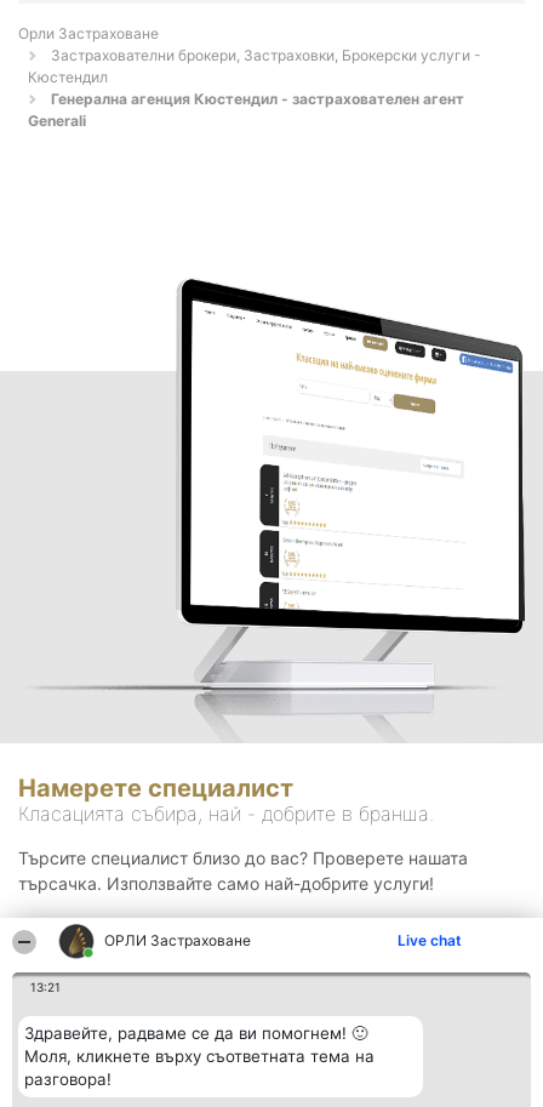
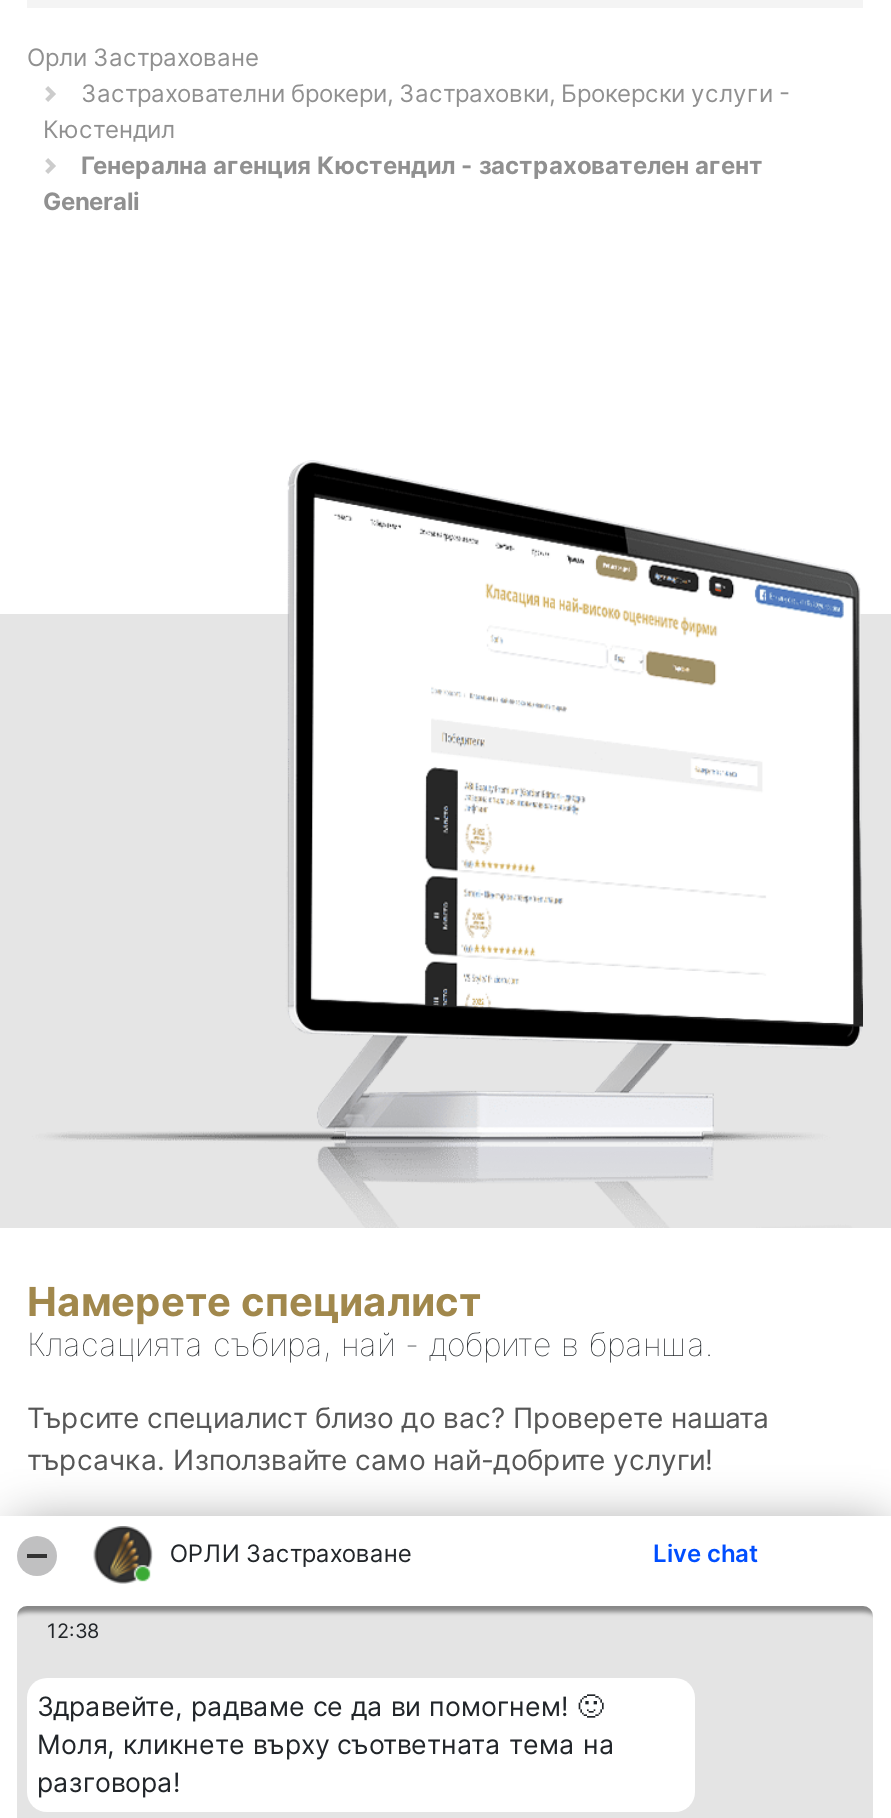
[30,980,61,994] 13:21 -> [47,1618,99,1642] 12:38

